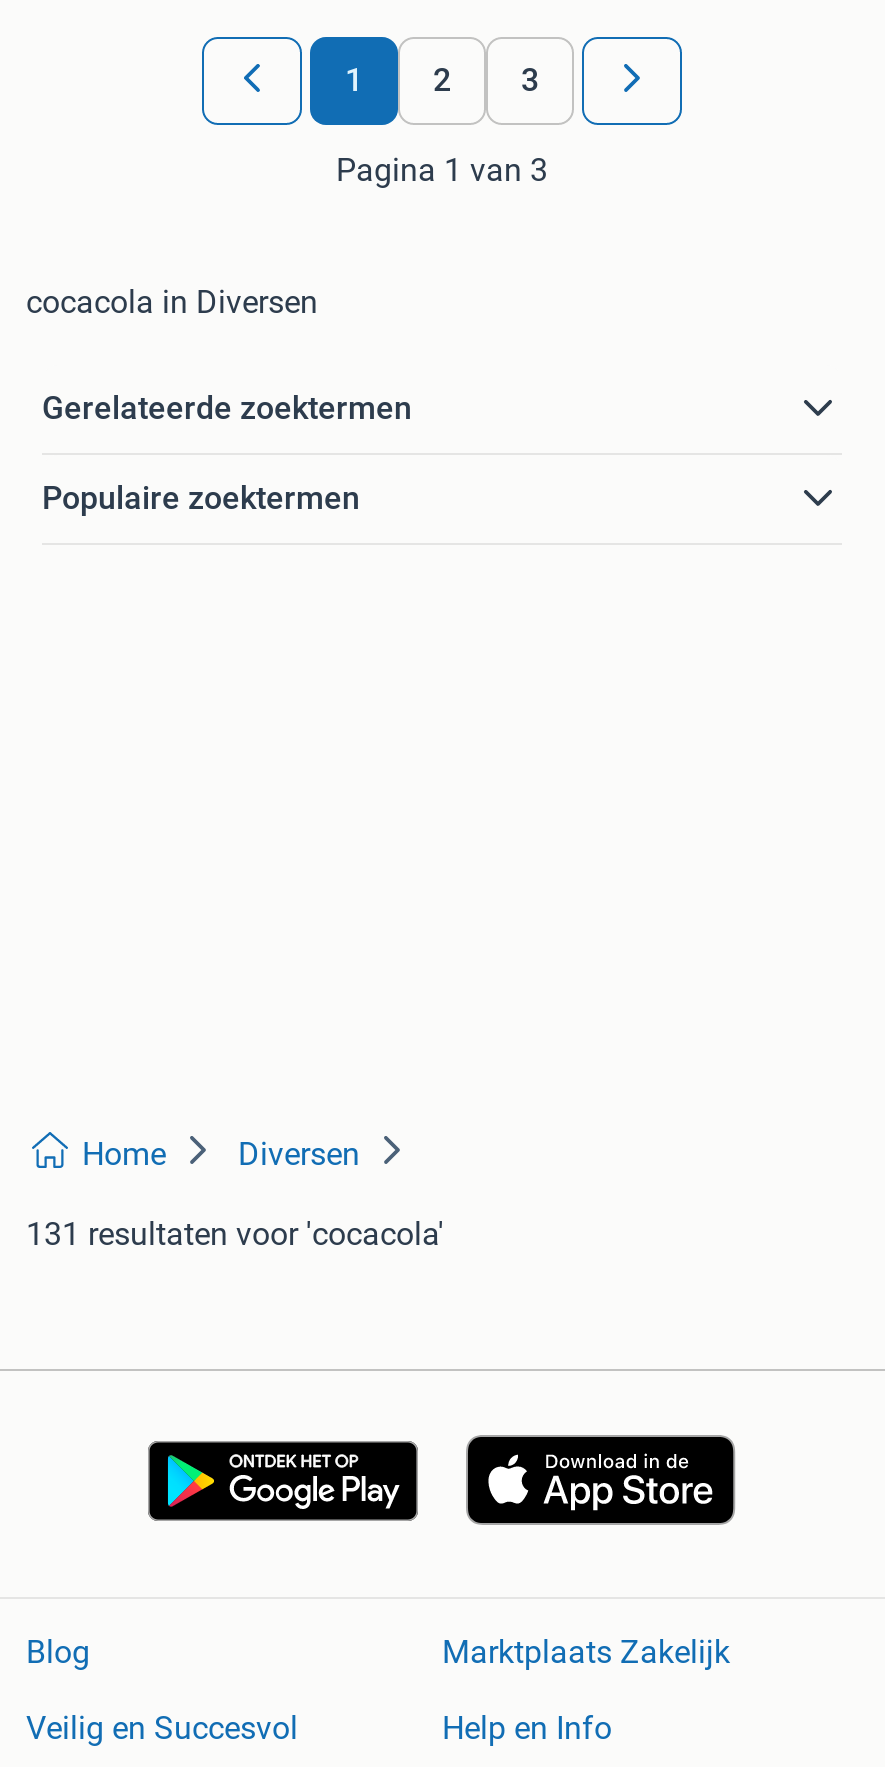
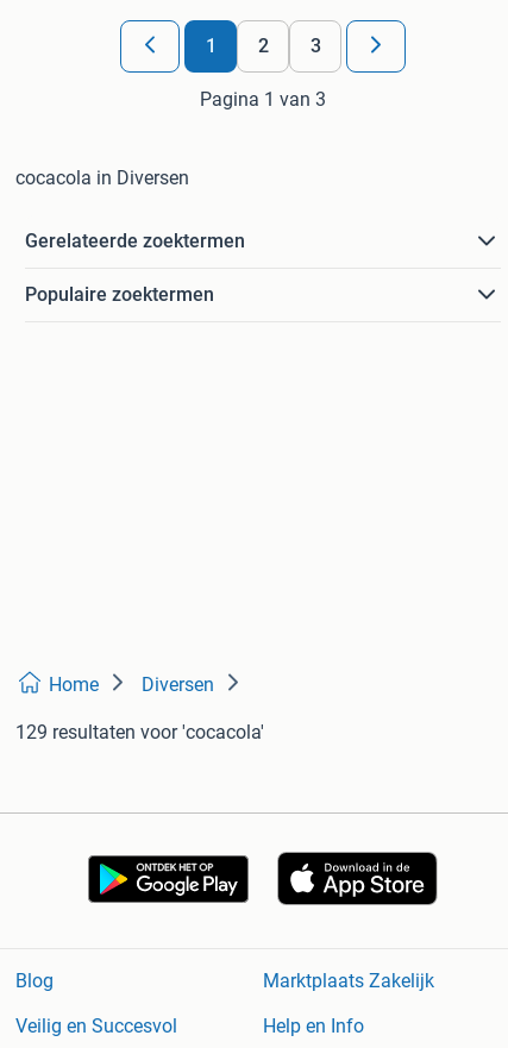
[26,1216,444,1254] 131 resultaten voor 'cocacola' -> [15,721,264,744] 129 resultaten voor 'cocacola'

